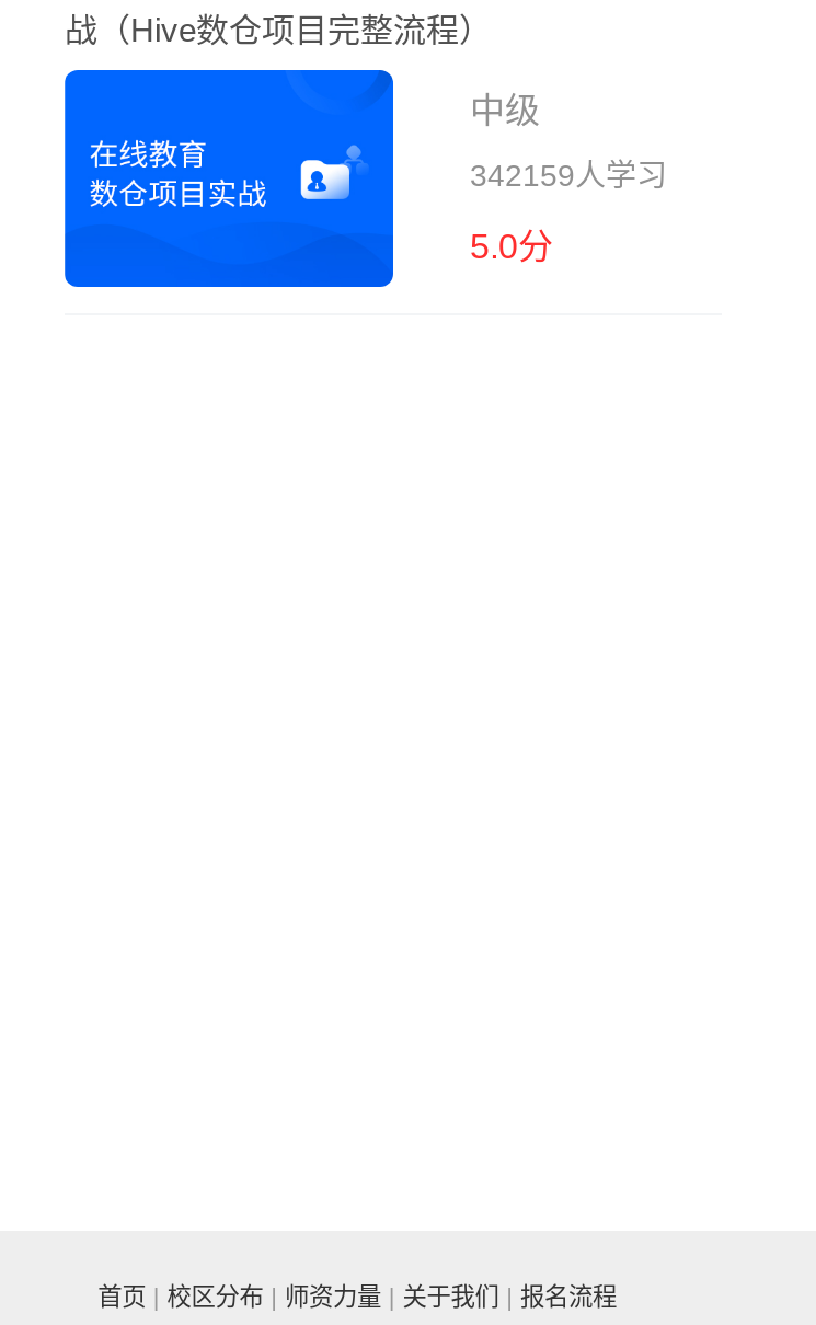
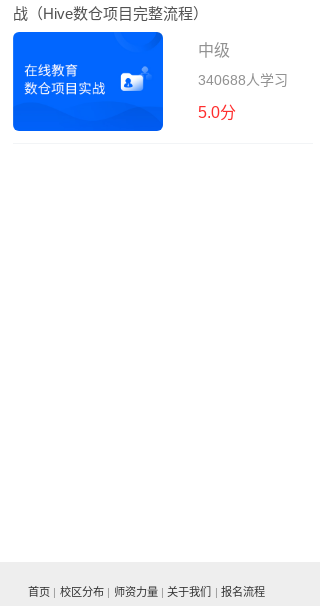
[470,157,667,193] 342159人学习 -> [198,72,288,88] 340688人学习

